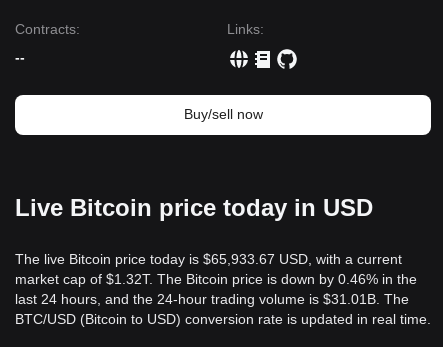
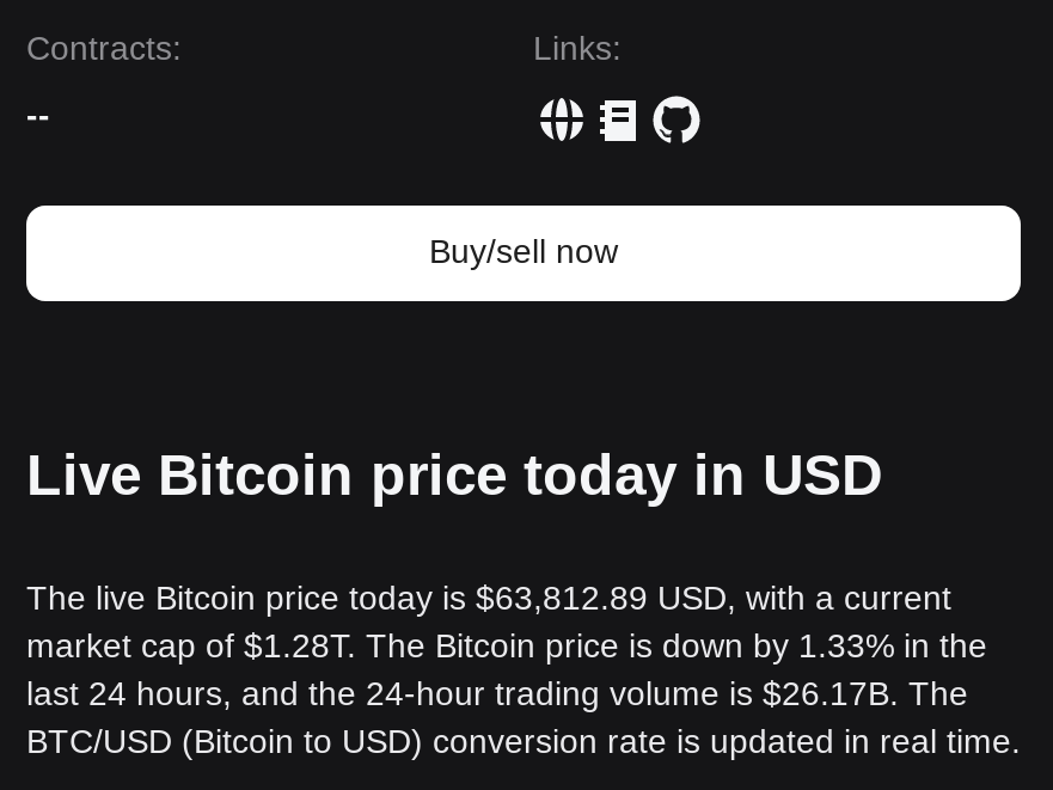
[15,251,402,267] The live Bitcoin price today is $65,933.67 USD, with a current -> [26,578,951,617] The live Bitcoin price today is $63,812.89 USD, with a current
[15,271,417,287] market cap of $1.32T. The Bitcoin price is down by 0.46% in the -> [26,626,987,665] market cap of $1.28T. The Bitcoin price is down by 1.33% in the
[15,291,409,307] last 24 hours, and the 24-hour trading volume is $31.01B. The -> [26,674,968,712] last 24 hours, and the 24-hour trading volume is $26.17B. The

